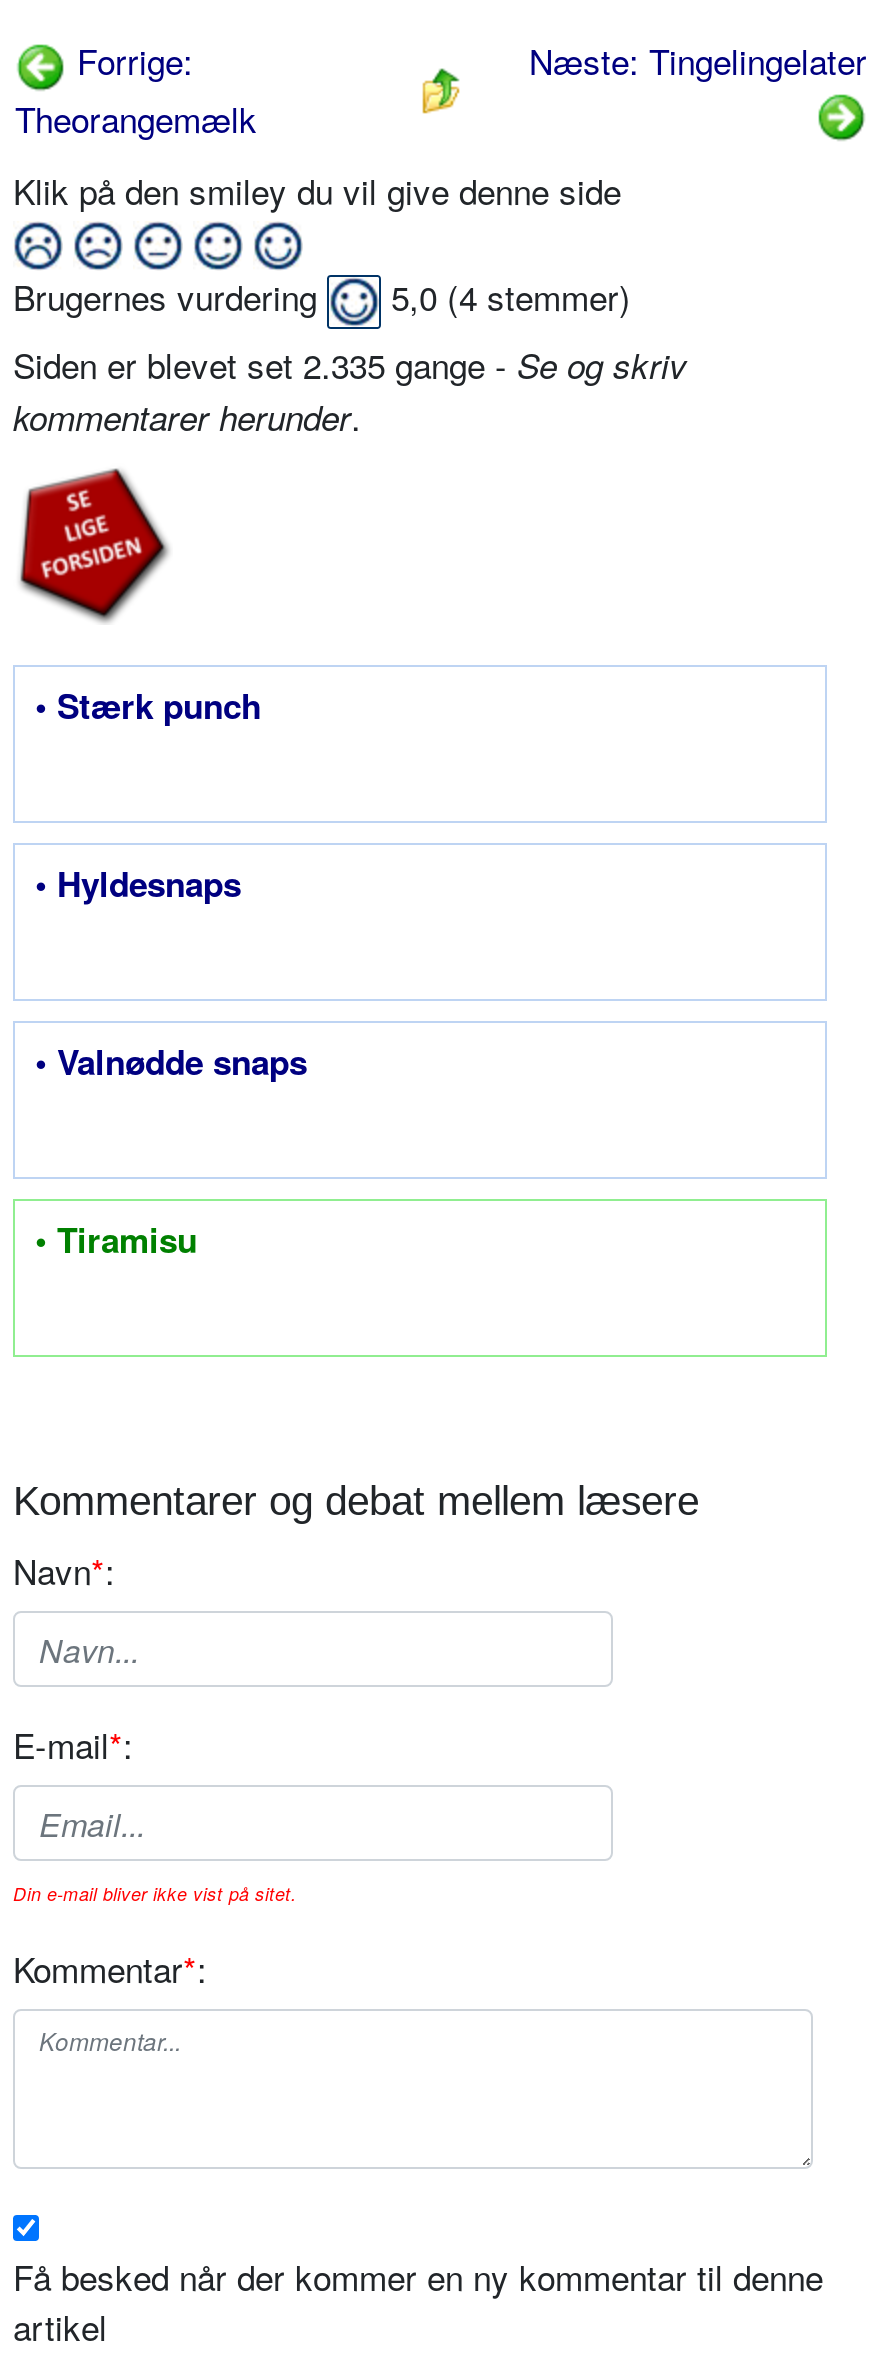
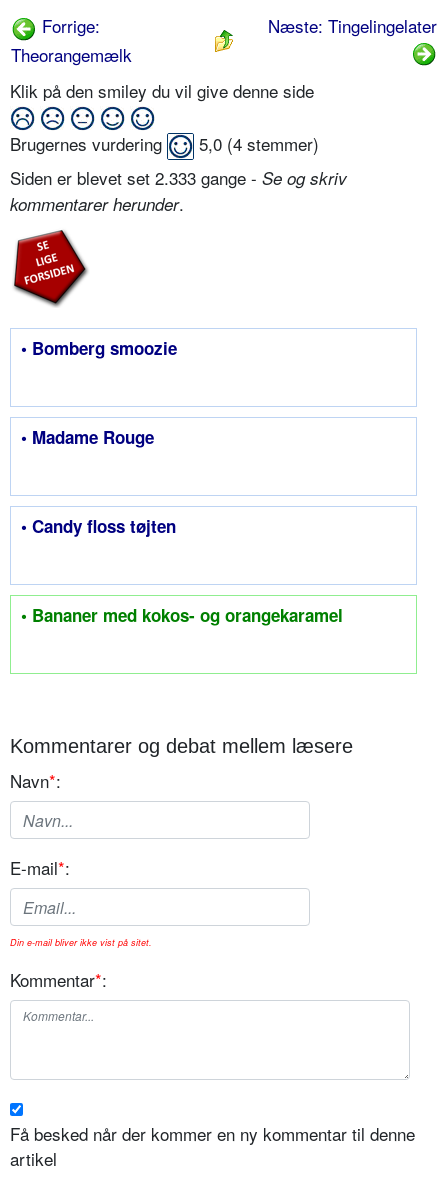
[13,339,687,389] Siden er blevet set 2.335 gange - Se og skriv -> [10,165,347,190] Siden er blevet set 2.333 gange - Se og skriv
[35,681,261,729] • Stærk punch -> [21,336,177,360] • Bomberg smoozie
[35,859,241,907] • Hyldesnaps -> [21,425,154,449] • Madame Rouge
[35,1037,307,1085] • Valnødde snaps -> [21,514,176,538] • Candy floss tøjten
[35,1215,197,1263] • Tiramisu -> [21,603,343,627] • Bananer med kokos- og orangekaramel

